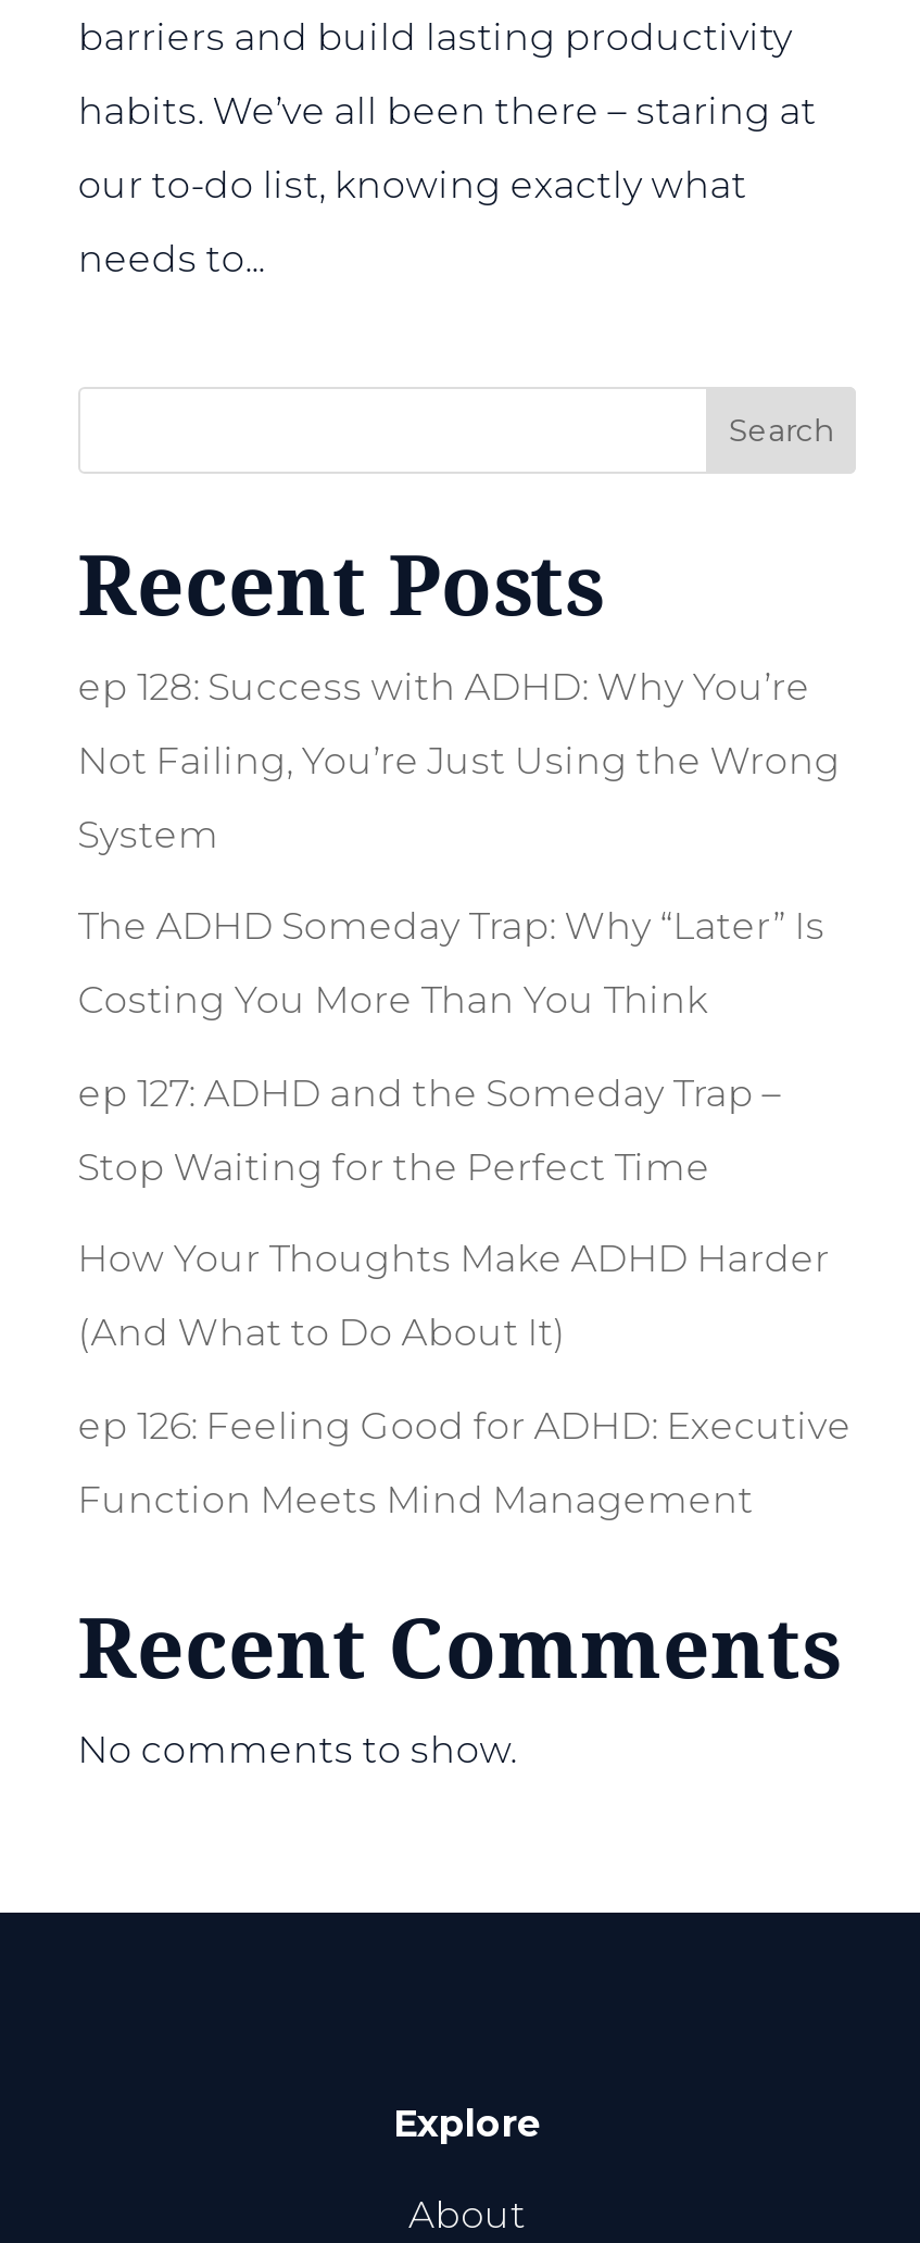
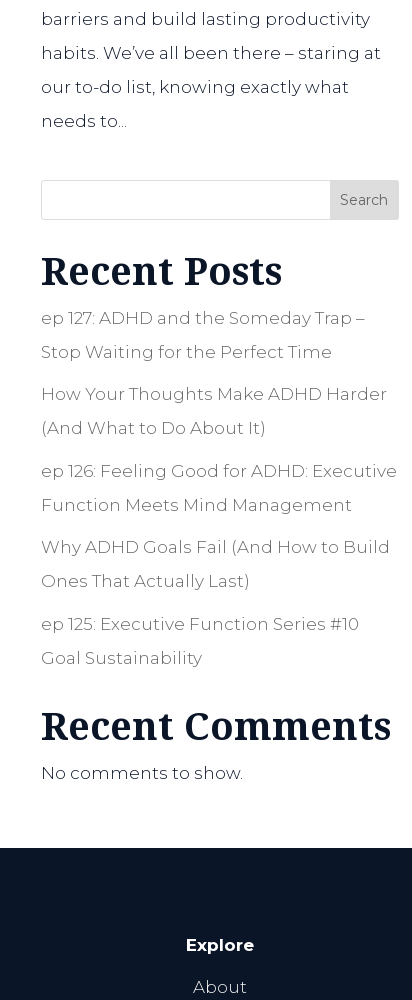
[78,664,840,1022] ep 128: Success with ADHD: Why You’re | Not Failing, You’re Just Using the Wrong | System | The ADHD Someday Trap: Why “Later” Is | Costing You More Than You Think -> none
moved [78,1071,851,1521] -> [41,308,397,515]: ep 127: ADHD and the Someday Trap – | Stop Waiting for the Perfect Time | How Your Thoughts Make ADHD Harder | (And What to Do About It) | ep 126: Feeling Good for ADHD: Executive | Function Meets Mind Management
none -> [41,537,390,668] Why ADHD Goals Fail (And How to Build | Ones That Actually Last) | ep 125: Executive Function Series #10 | Goal Sustainability

